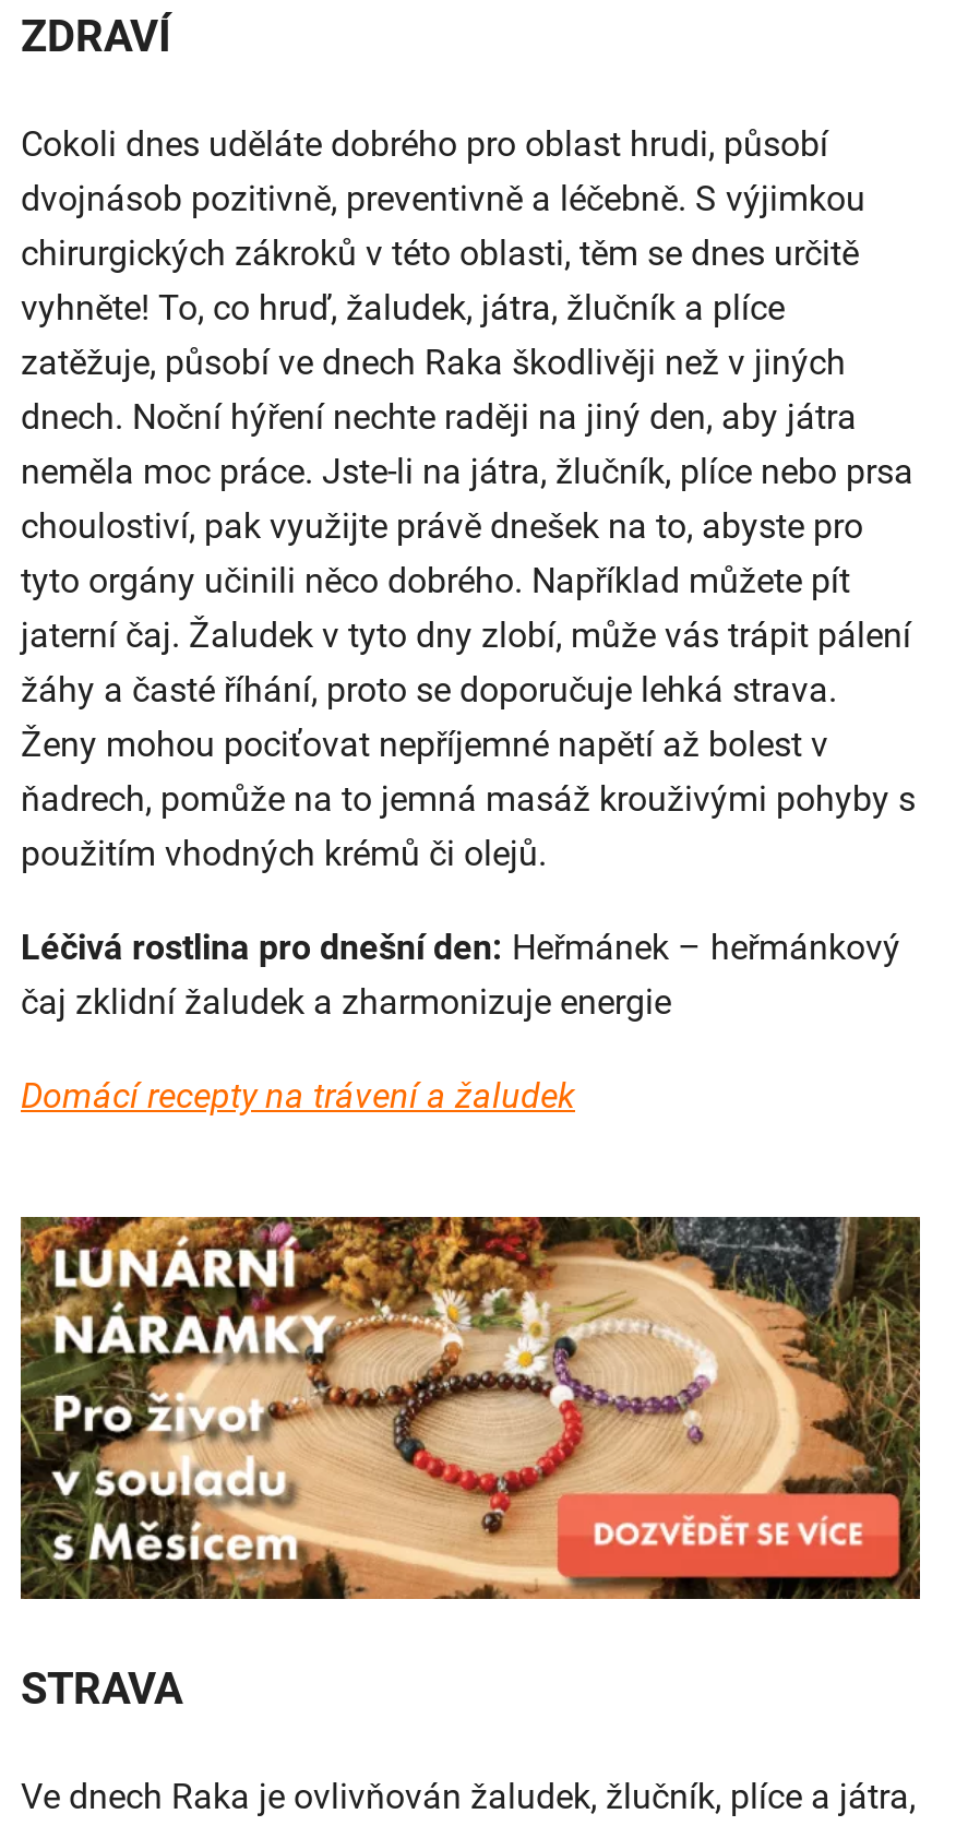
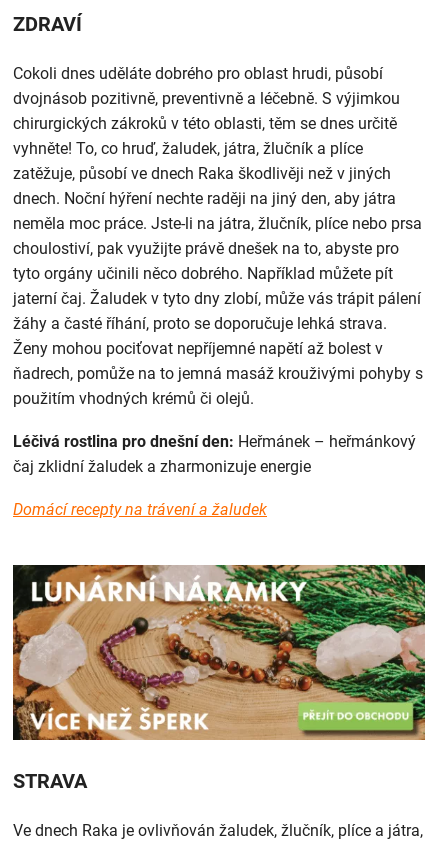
[19,1215,922,1601] [image] -> [12,564,426,741] [image]

